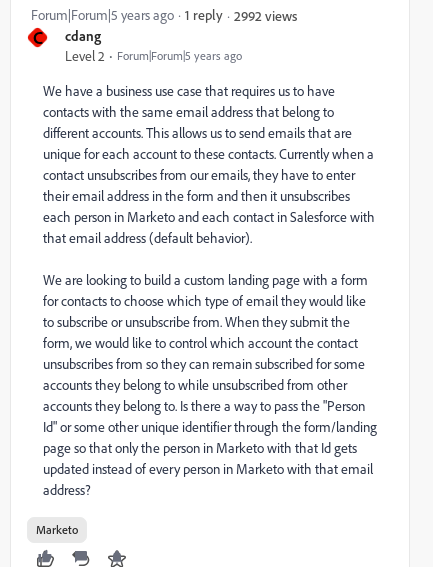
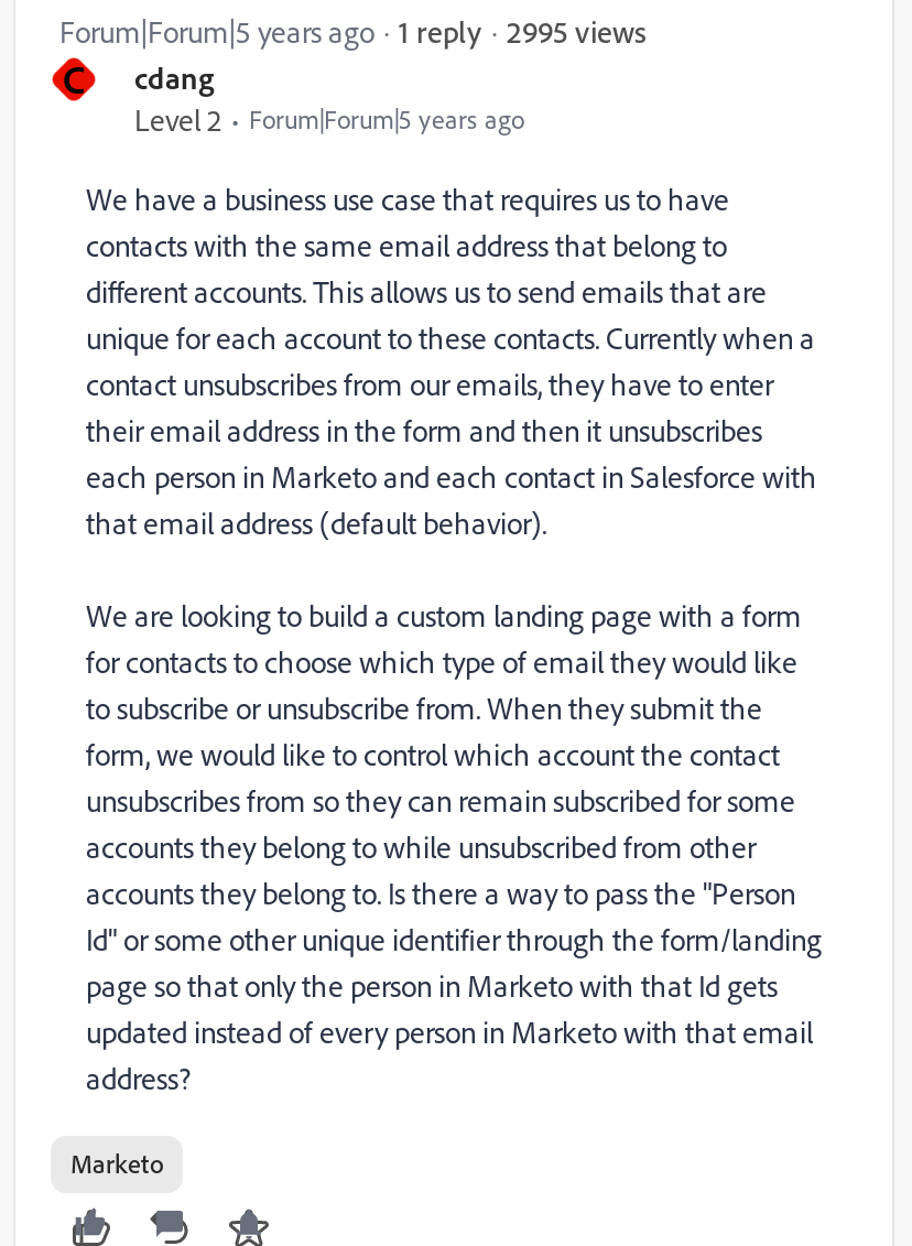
[234,6,297,23] 2992 views -> [507,11,645,48] 2995 views

